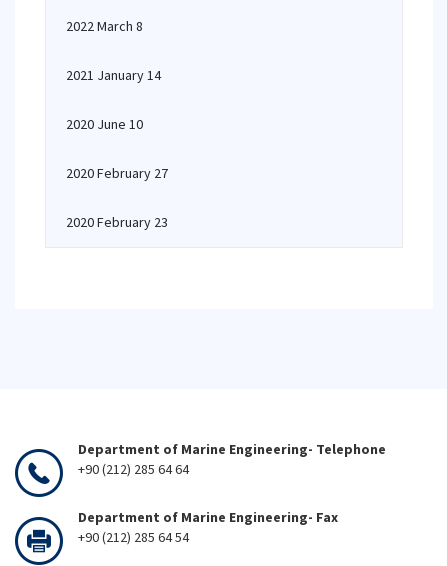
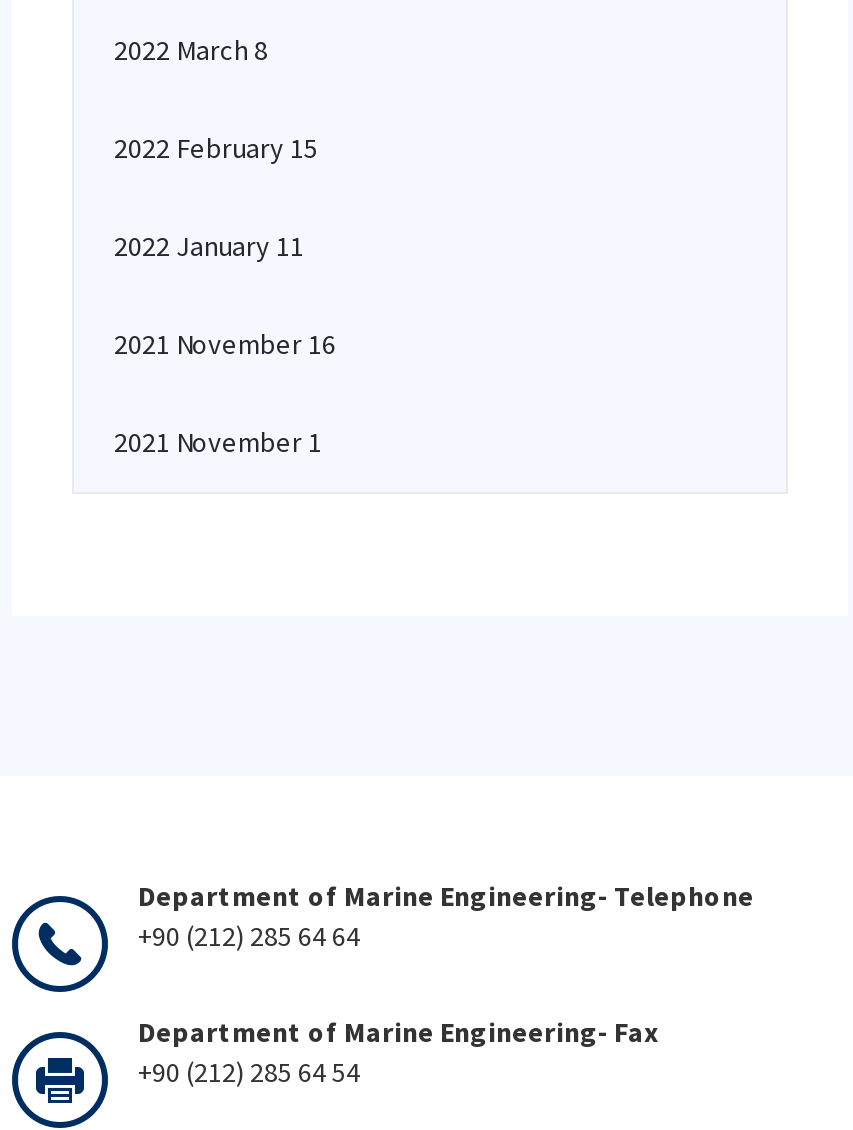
[66,66,161,84] 2021 January 14 -> [114,130,318,166] 2022 February 15
[66,115,143,133] 2020 June 10 -> [114,228,304,264] 2022 January 11
[66,164,168,182] 2020 February 27 -> [114,326,336,362] 2021 November 16
[66,213,168,231] 2020 February 23 -> [114,424,322,460] 2021 November 1

